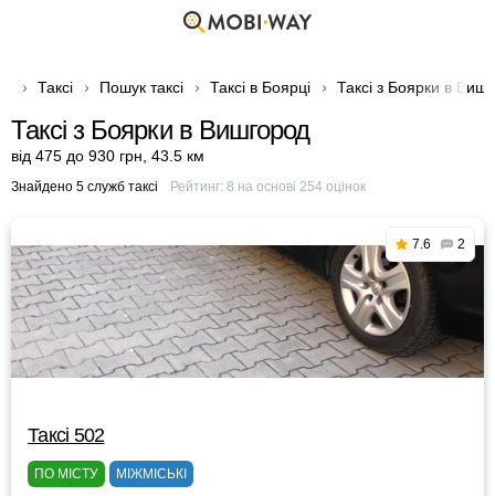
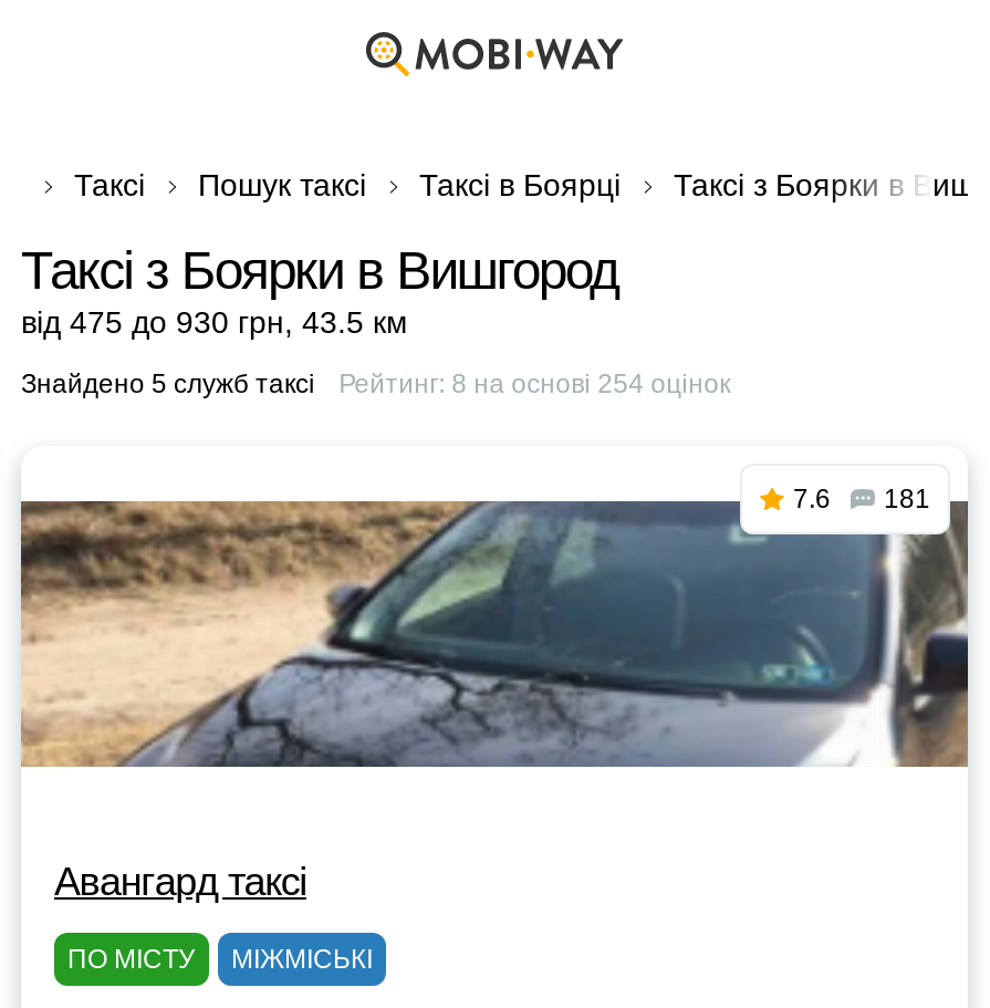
[11,236,485,379] [image] | 7.6 2 -> [19,484,970,769] [image] | 7.6 181
[28,424,104,446] Таксі 502 -> [54,860,306,904] Авангард таксі

